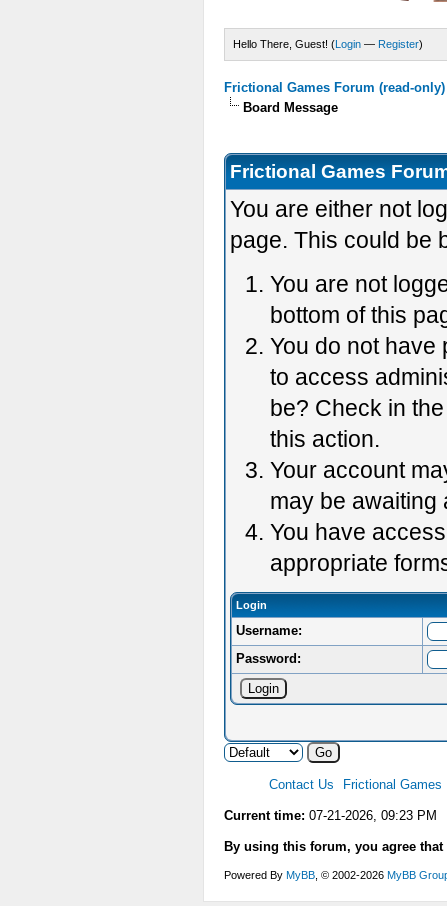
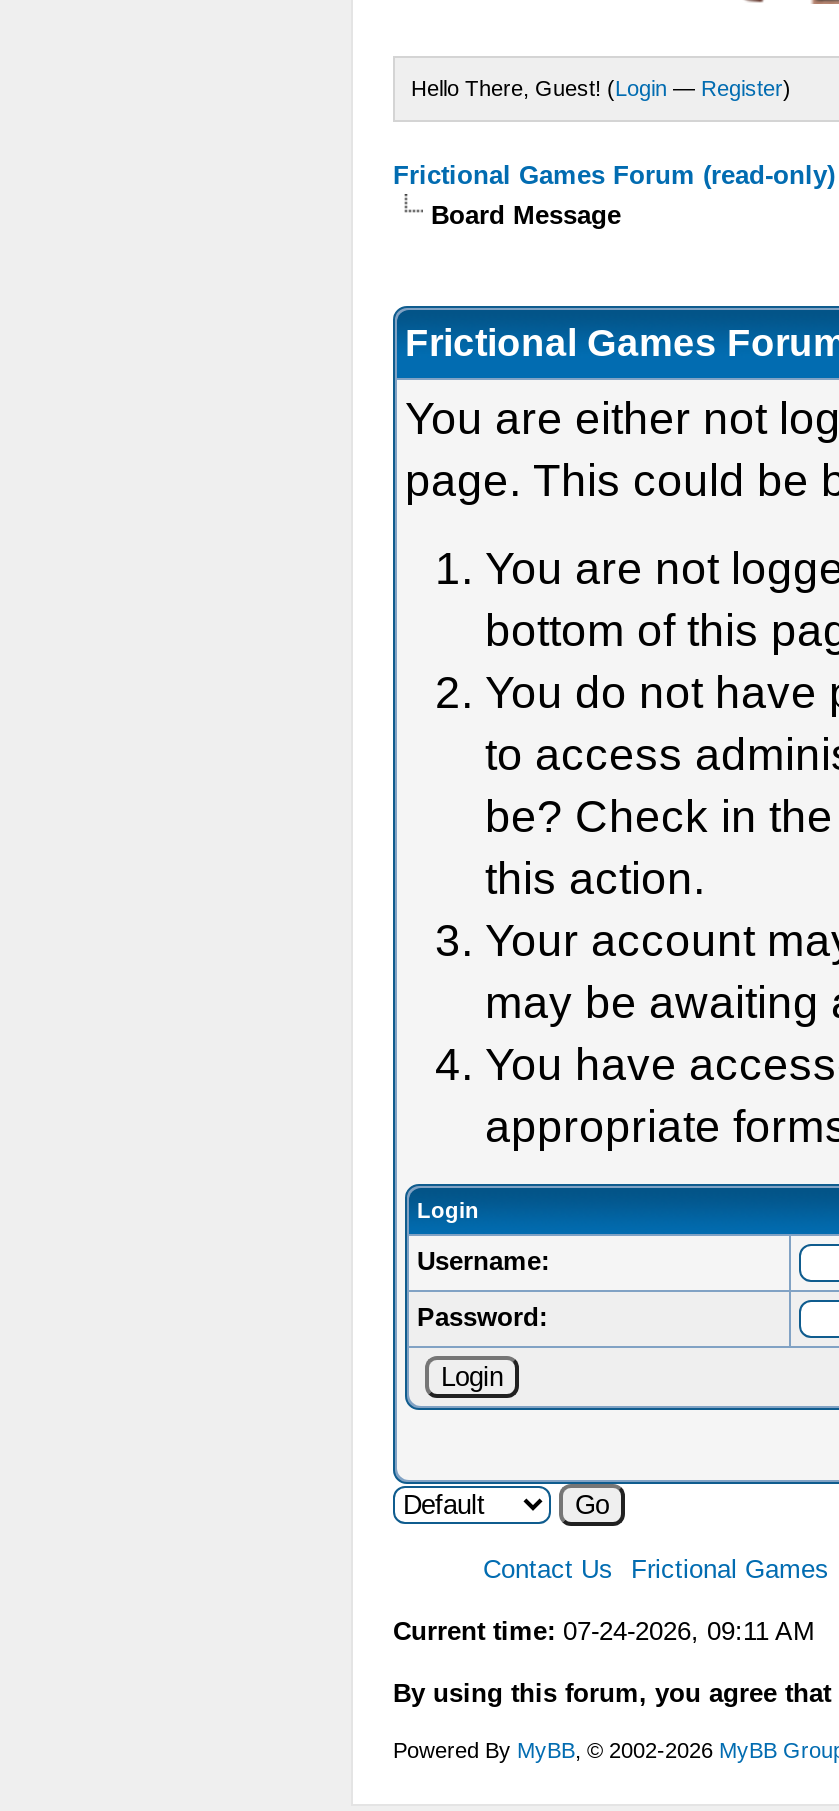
[224,808,437,823] Current time: 07-21-2026, 09:23 PM -> [393,1616,815,1646] Current time: 07-24-2026, 09:11 AM

